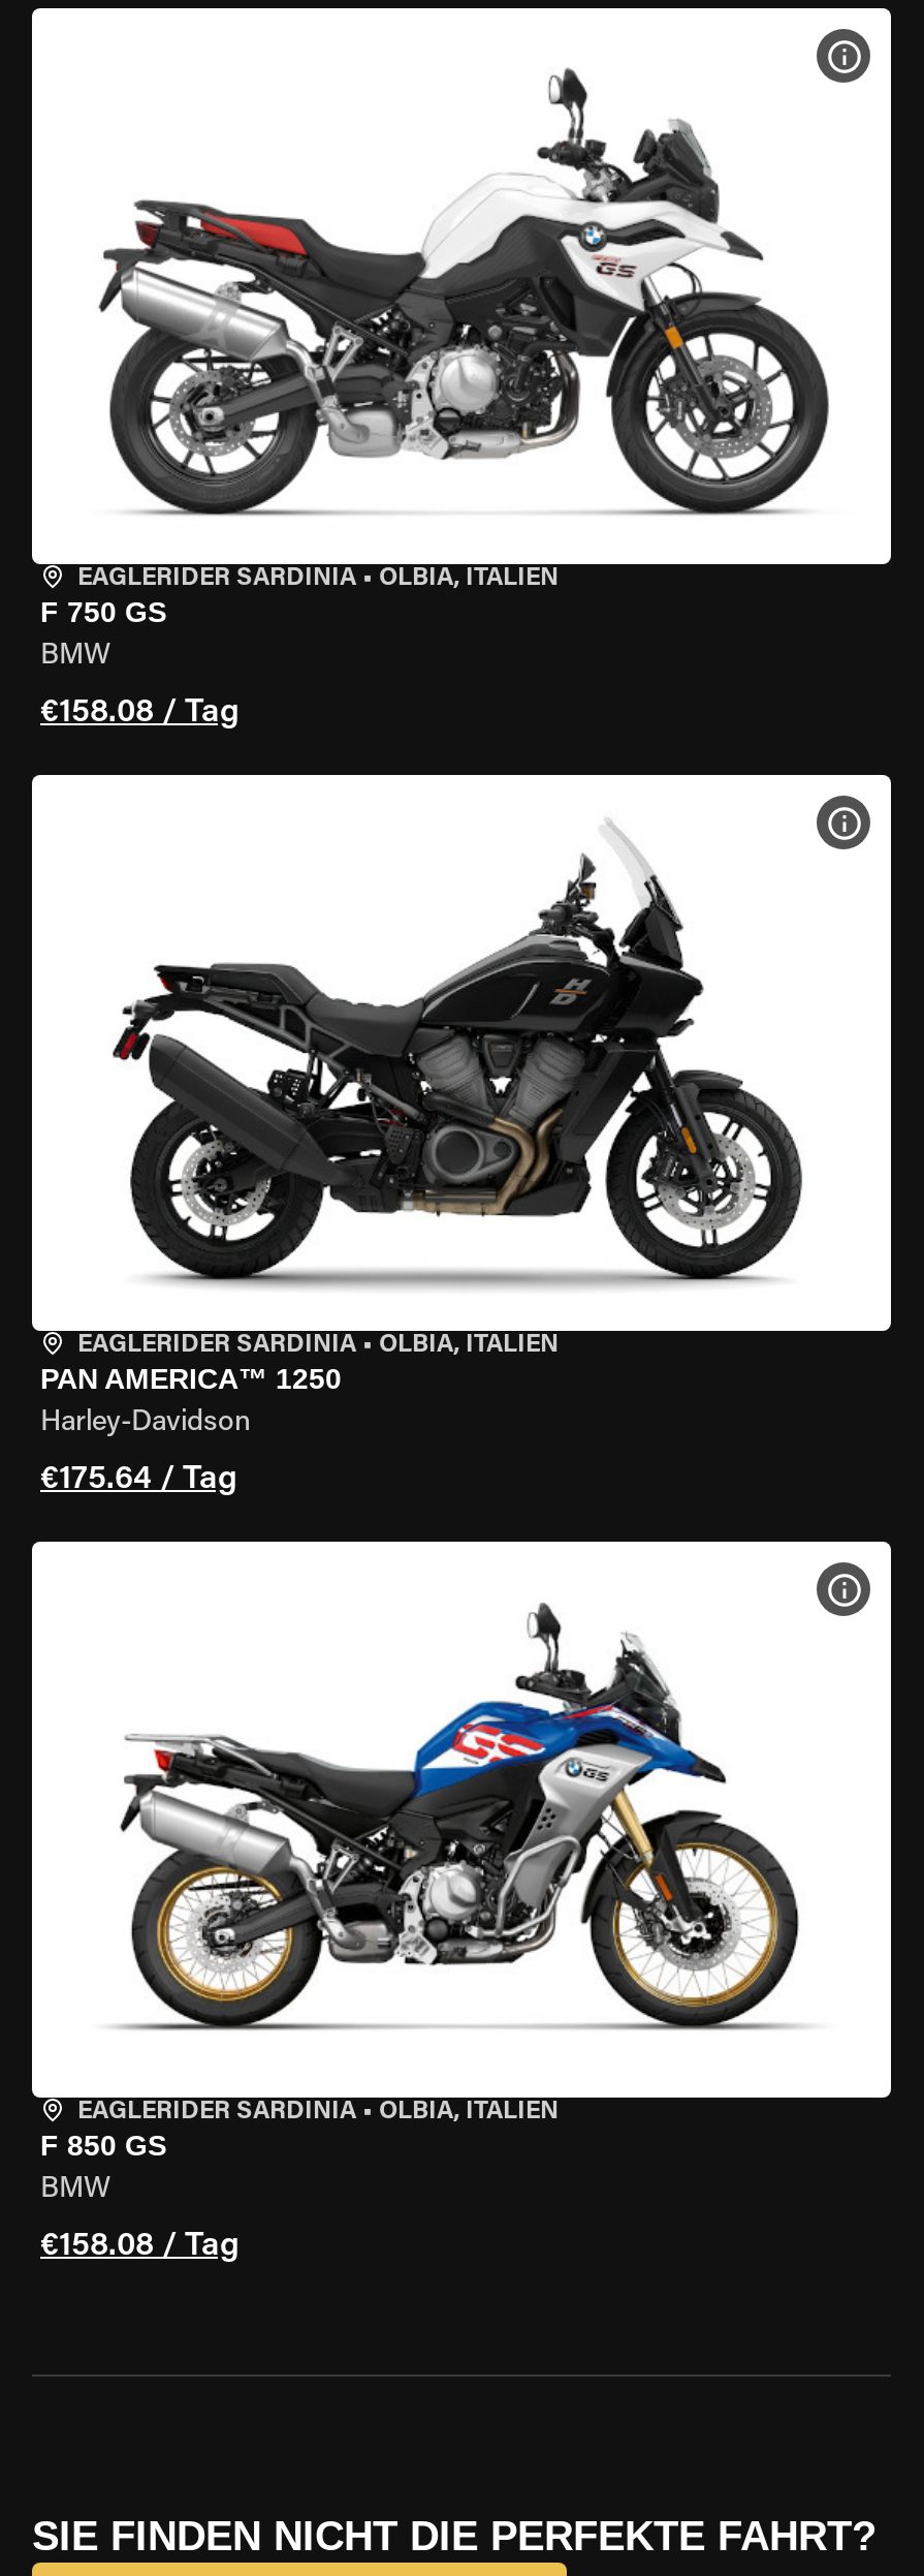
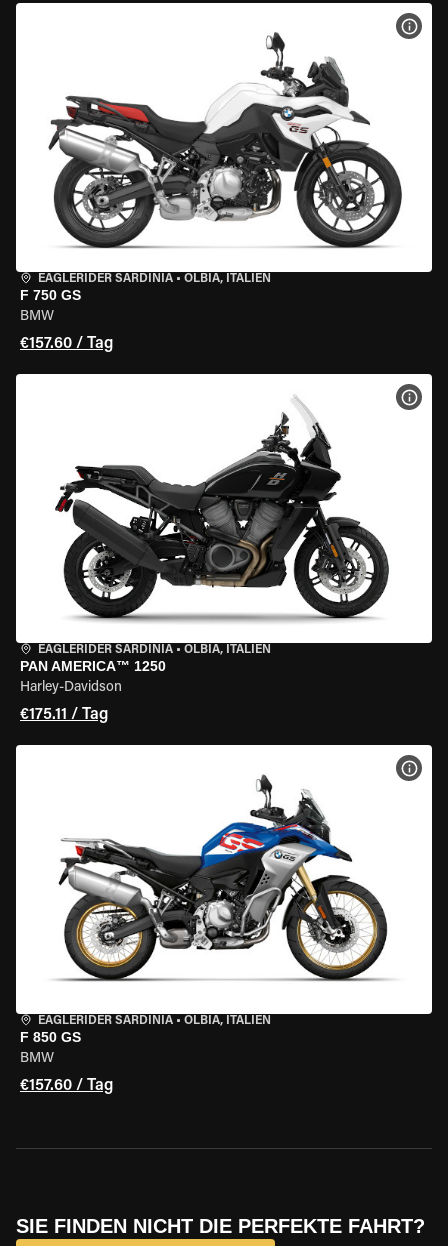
[40,696,238,730] €158.08 / Tag -> [20,336,113,352] €157.60 / Tag
[40,1463,236,1496] €175.64 / Tag -> [20,707,108,723] €175.11 / Tag
[40,2230,238,2263] €158.08 / Tag -> [20,1078,113,1094] €157.60 / Tag

